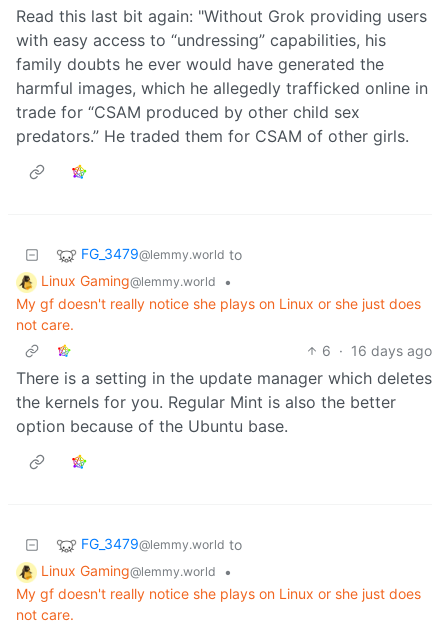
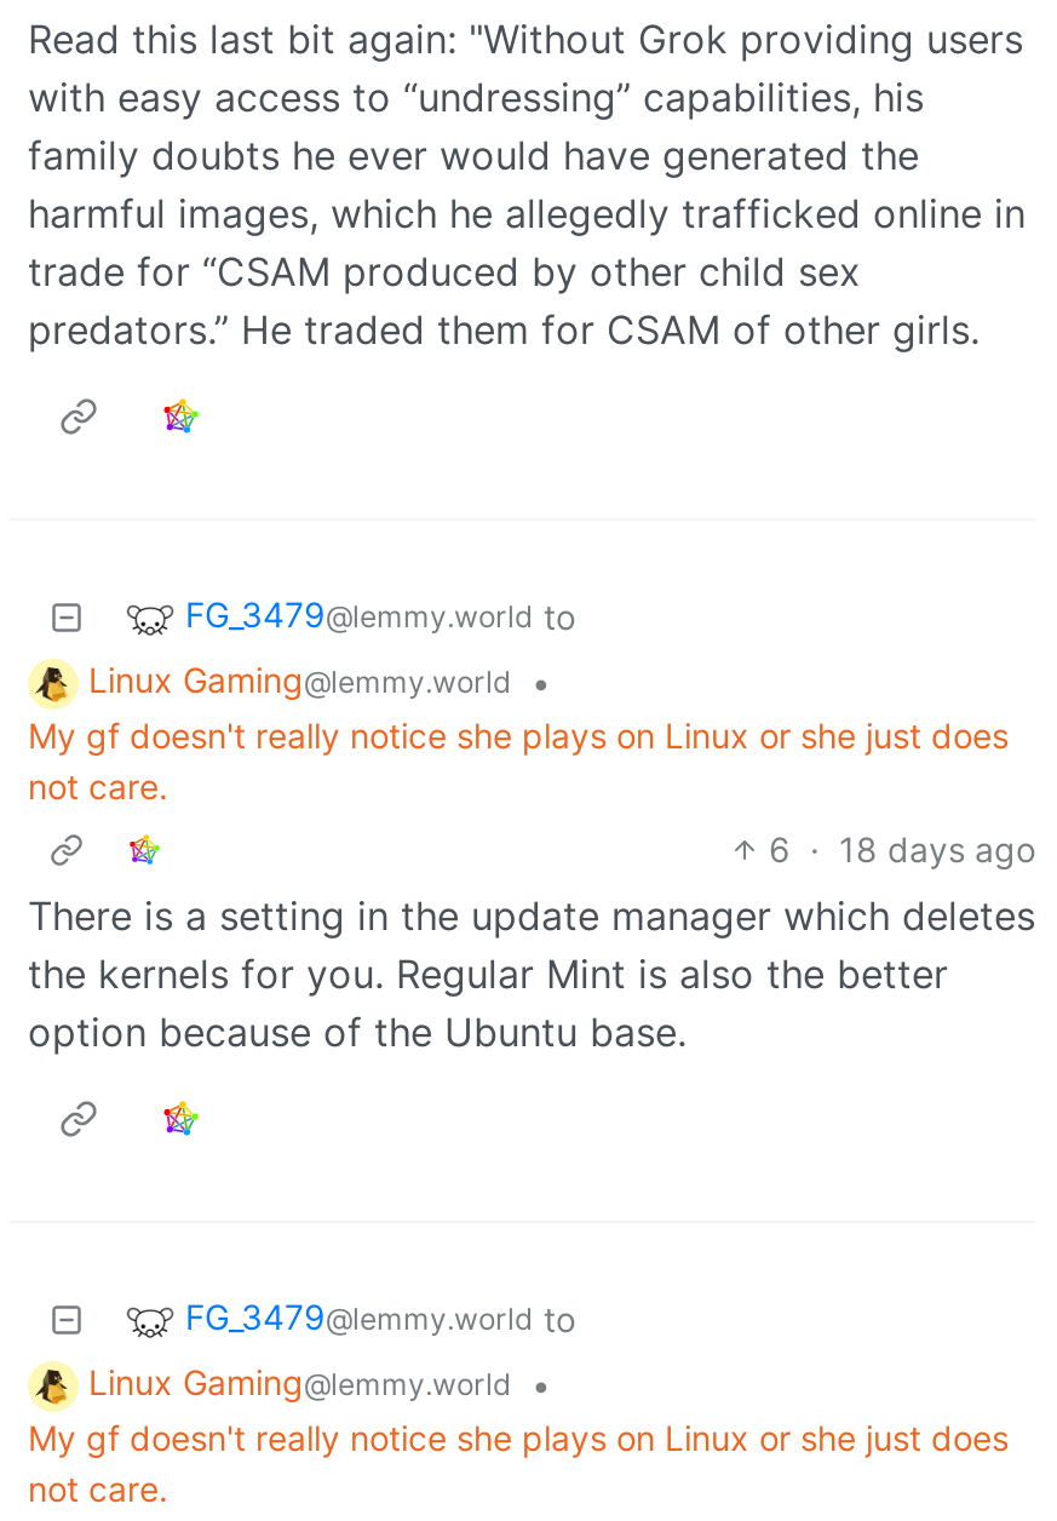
[322,342,432,359] 6 · 16 days ago -> [769,828,1035,869] 6 · 18 days ago

